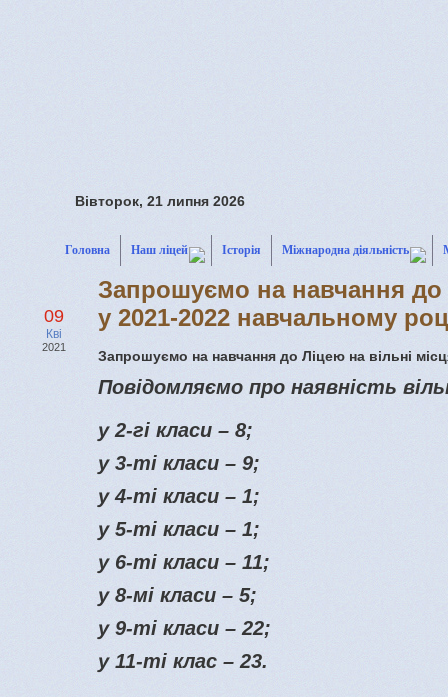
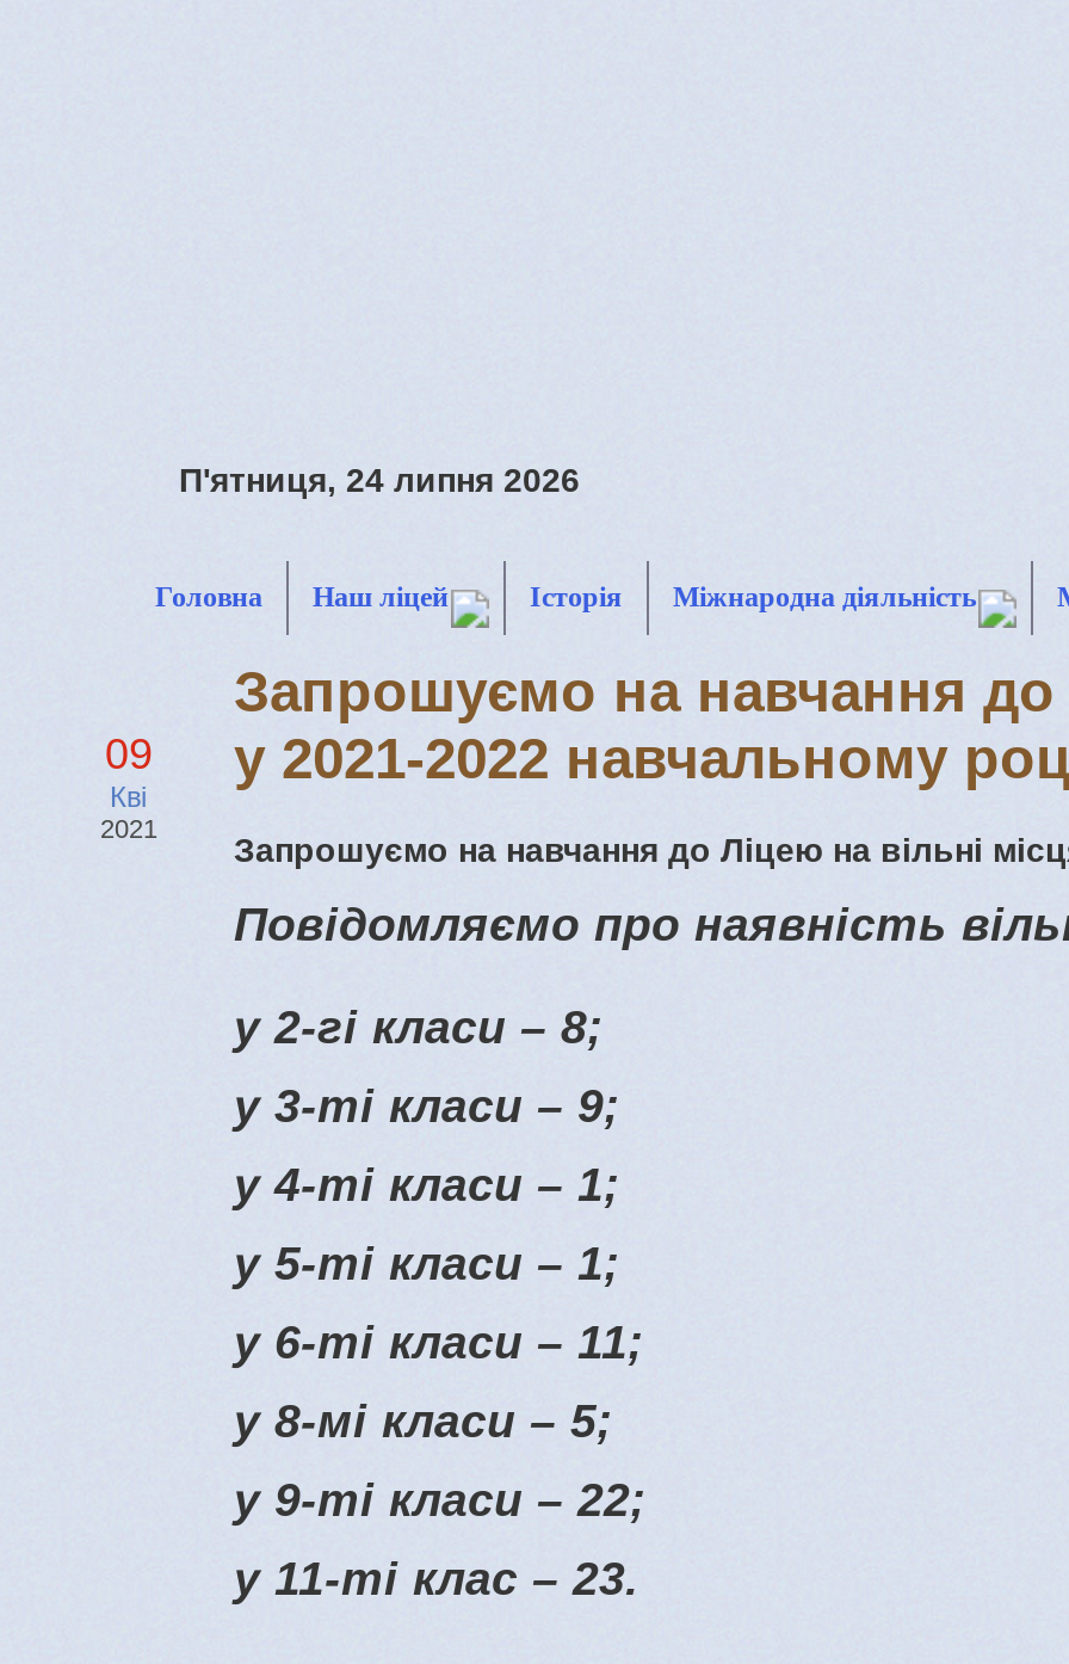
[75,193,245,209] Вівторок, 21 липня 2026 -> [179,461,580,499] П'ятниця, 24 липня 2026

